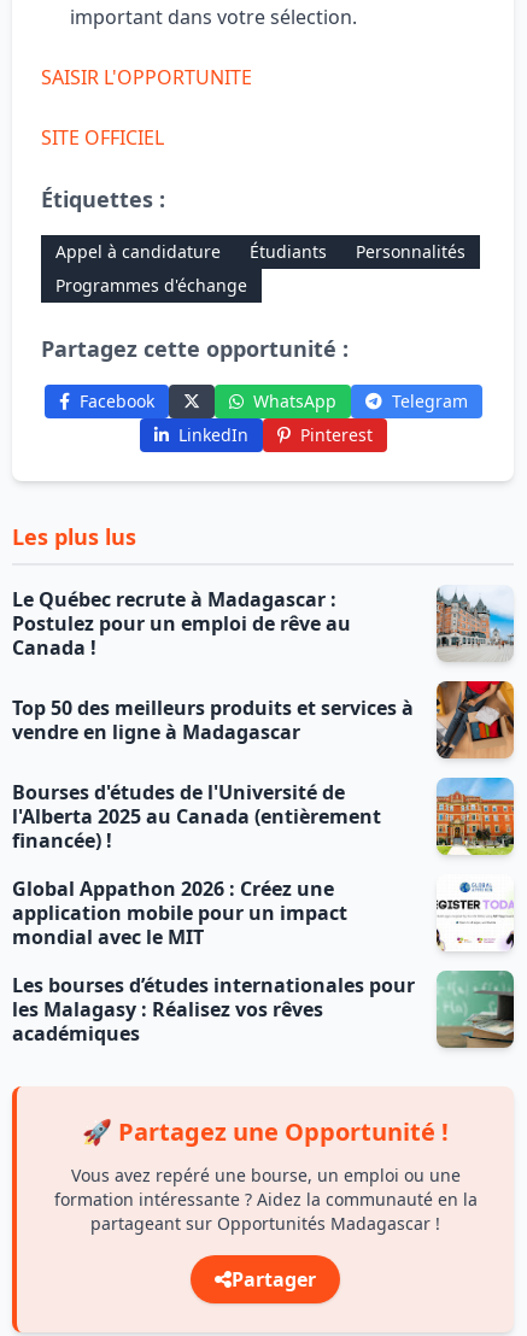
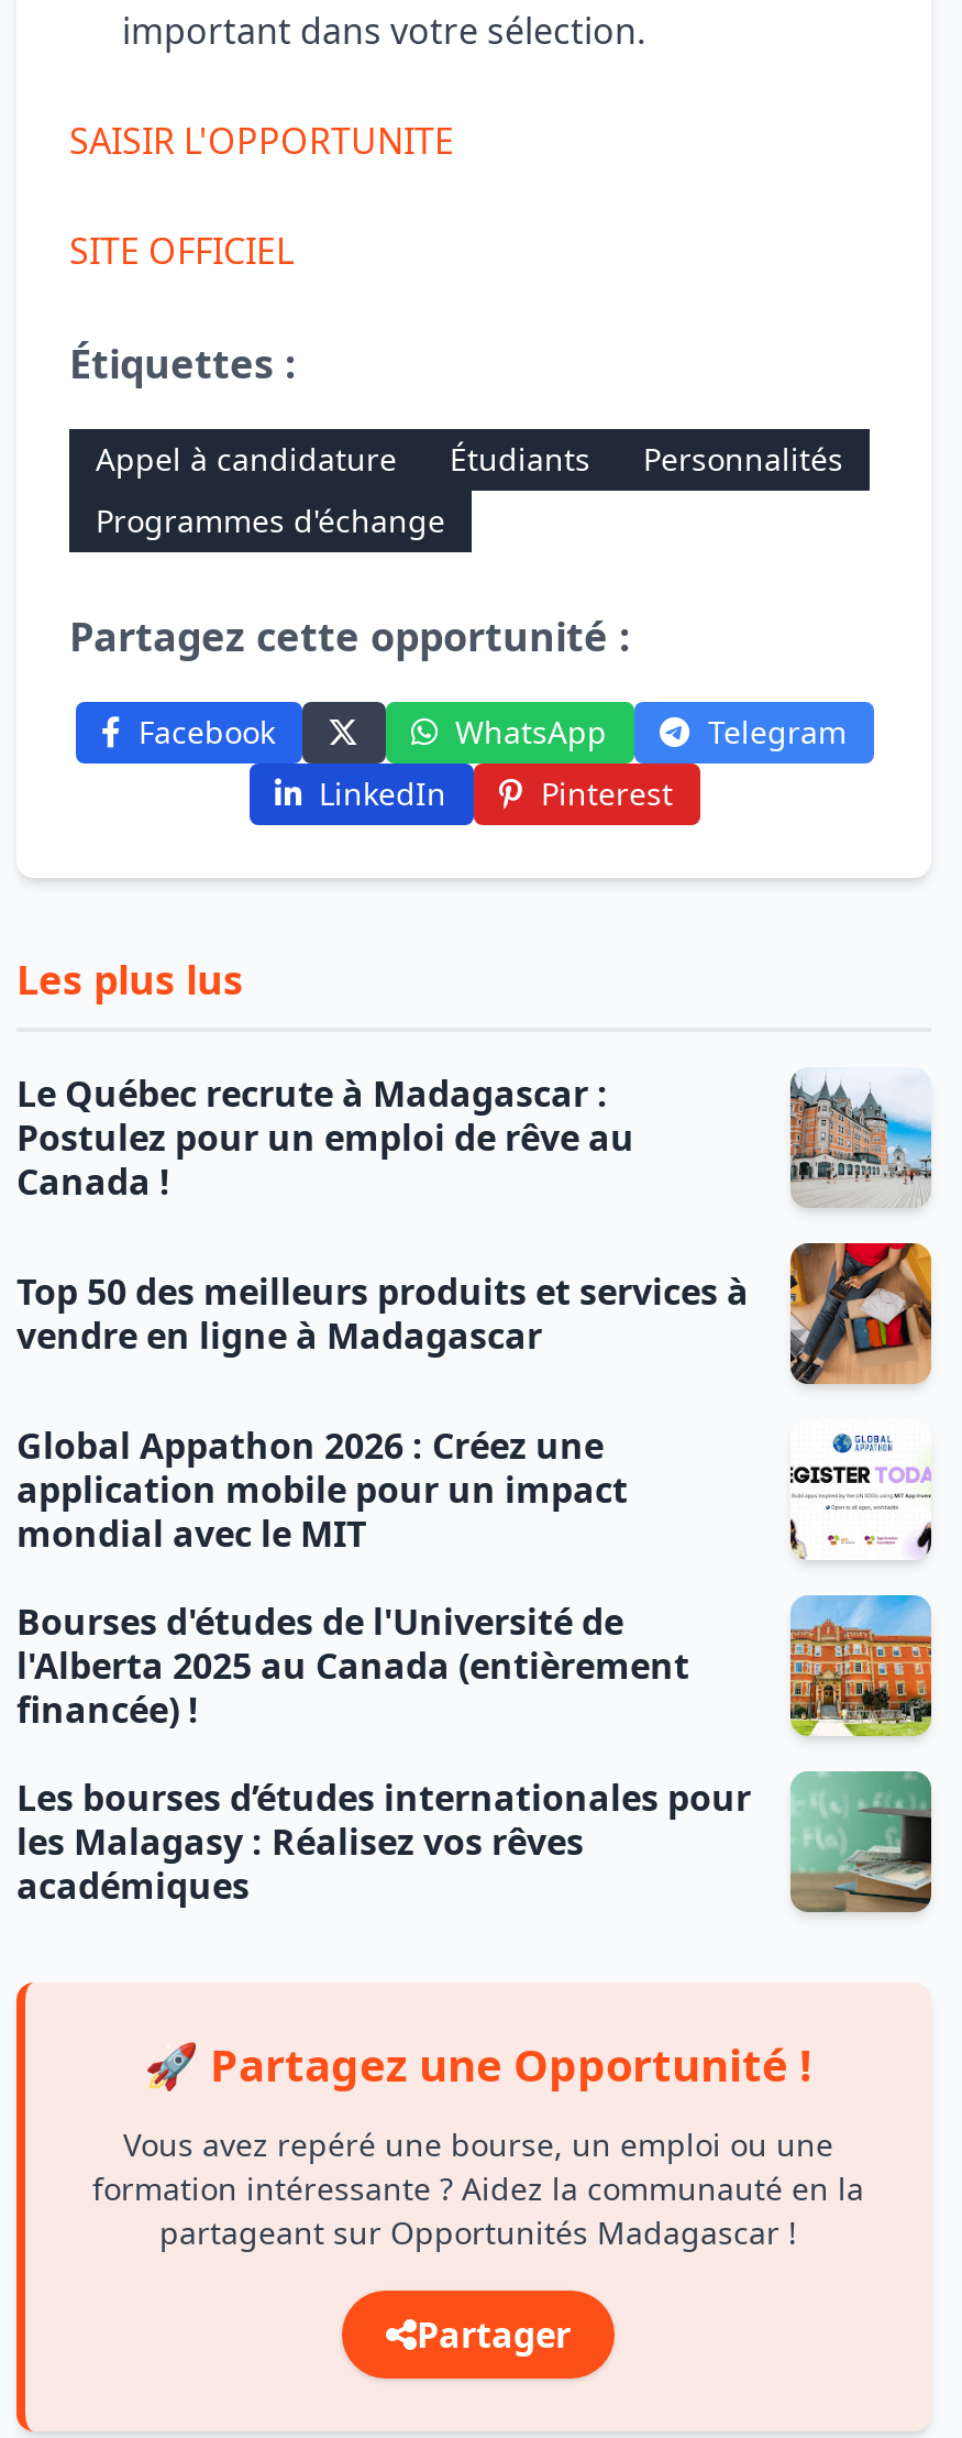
moved [12,779,381,854] -> [16,1597,689,1734]: Bourses d'études de l'Université de | l'Alberta 2025 au Canada (entièrement | financée) !
moved [12,875,347,950] -> [16,1421,628,1558]: Global Appathon 2026 : Créez une | application mobile pour un impact | mondial avec le MIT

